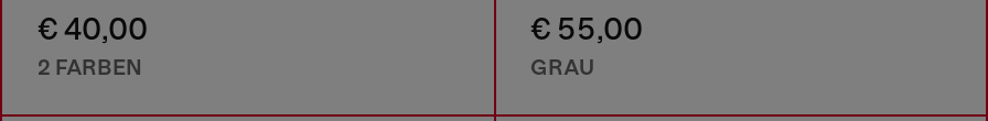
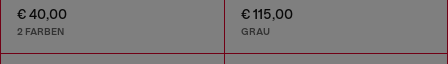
[530,10,643,45] € 55,00 -> [240,5,292,21] € 115,00

